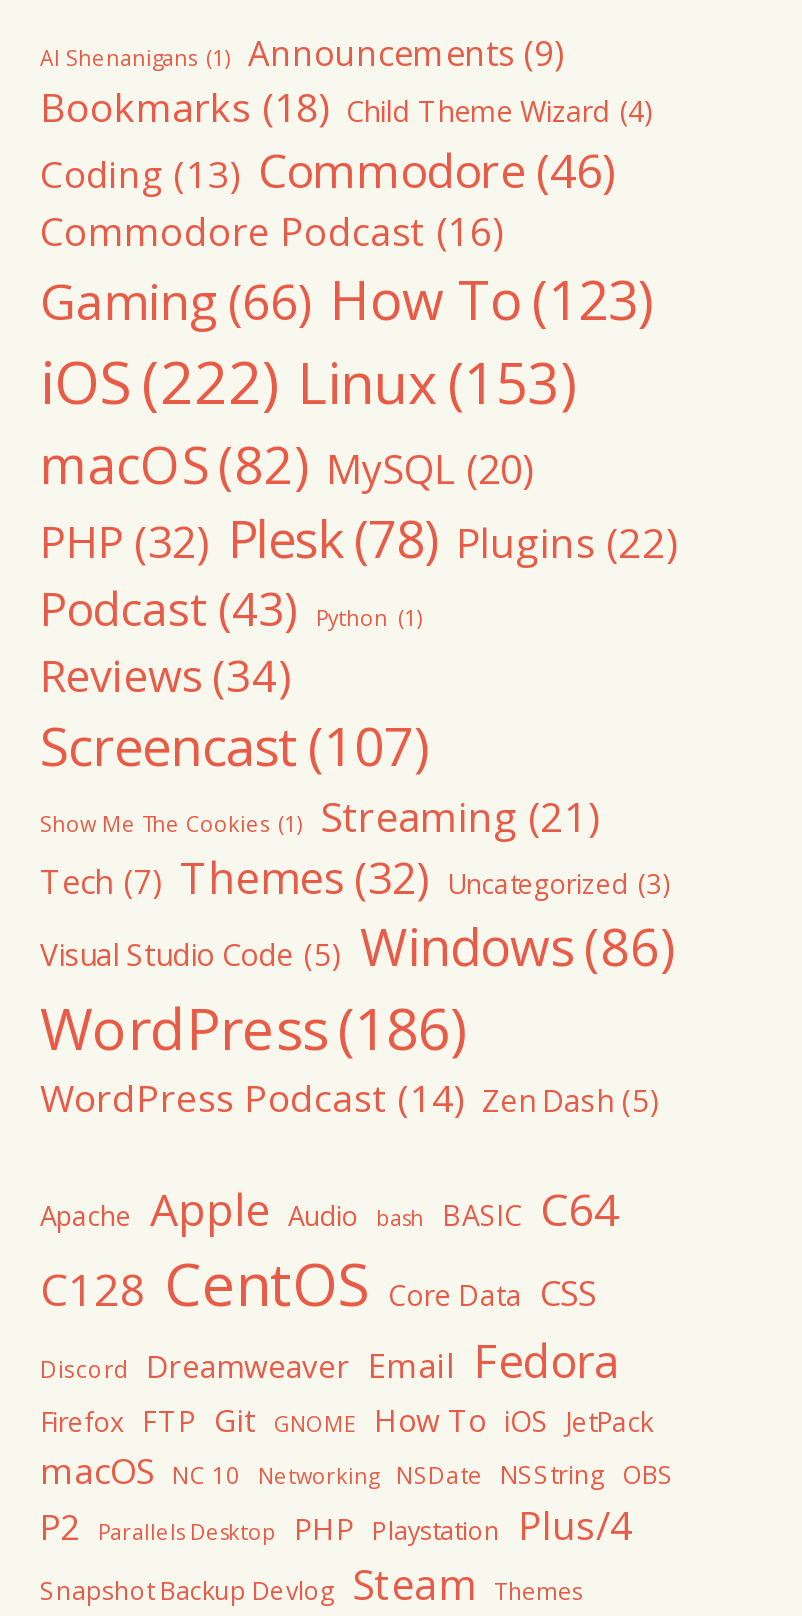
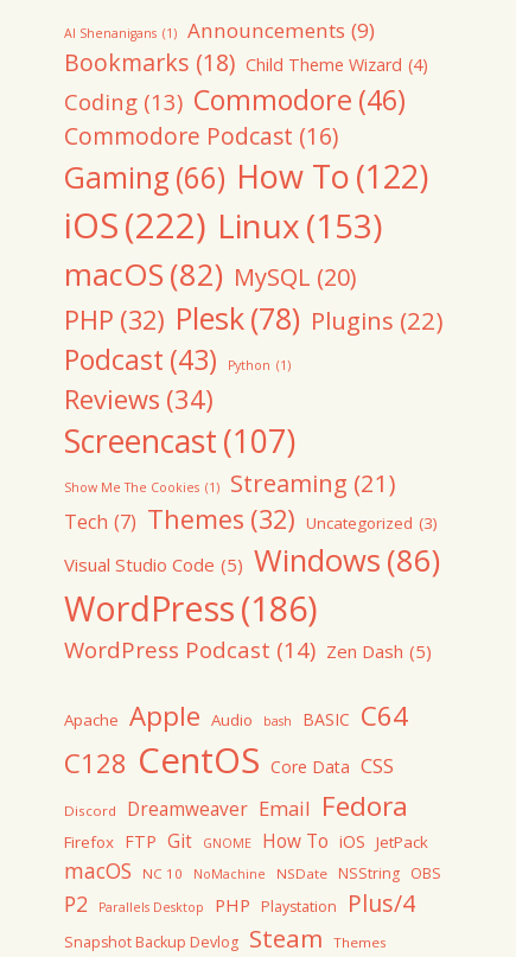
[40,262,654,336] Gaming (66) How To (123) -> [64,154,428,198] Gaming (66) How To (122)
[258,1463,378,1491] Networking -> [193,866,266,883] NoMachine

